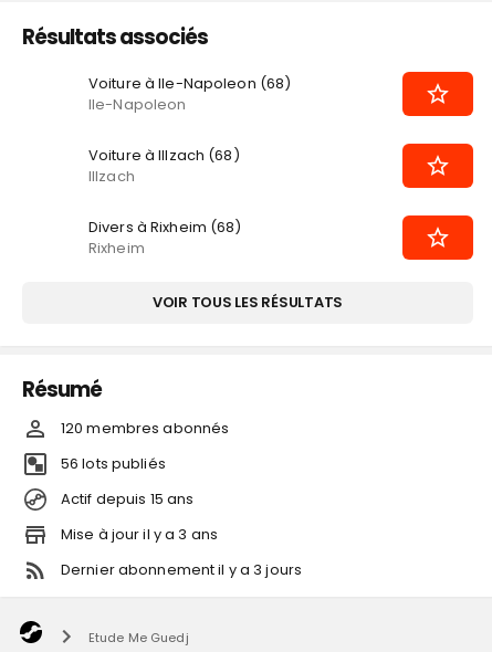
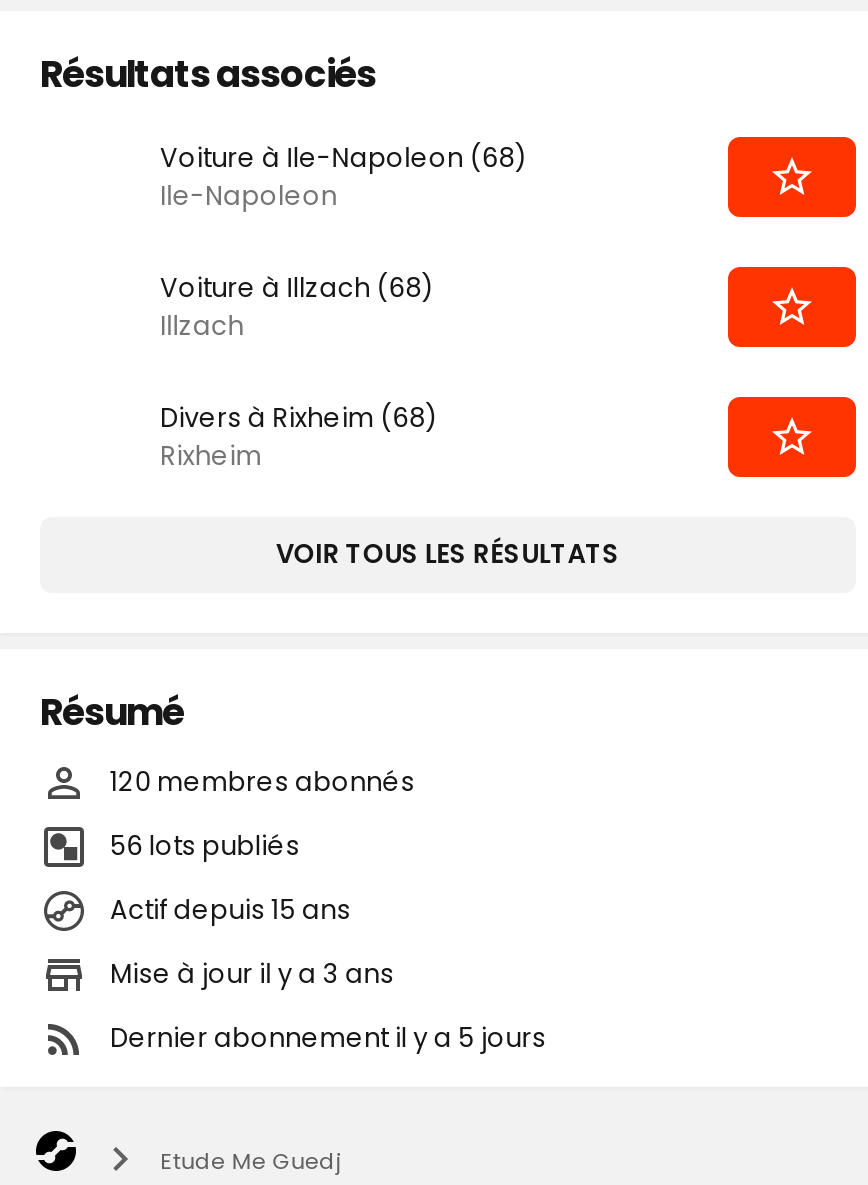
[61,560,302,581] Dernier abonnement il y a 3 jours -> [110,1020,546,1058] Dernier abonnement il y a 5 jours

